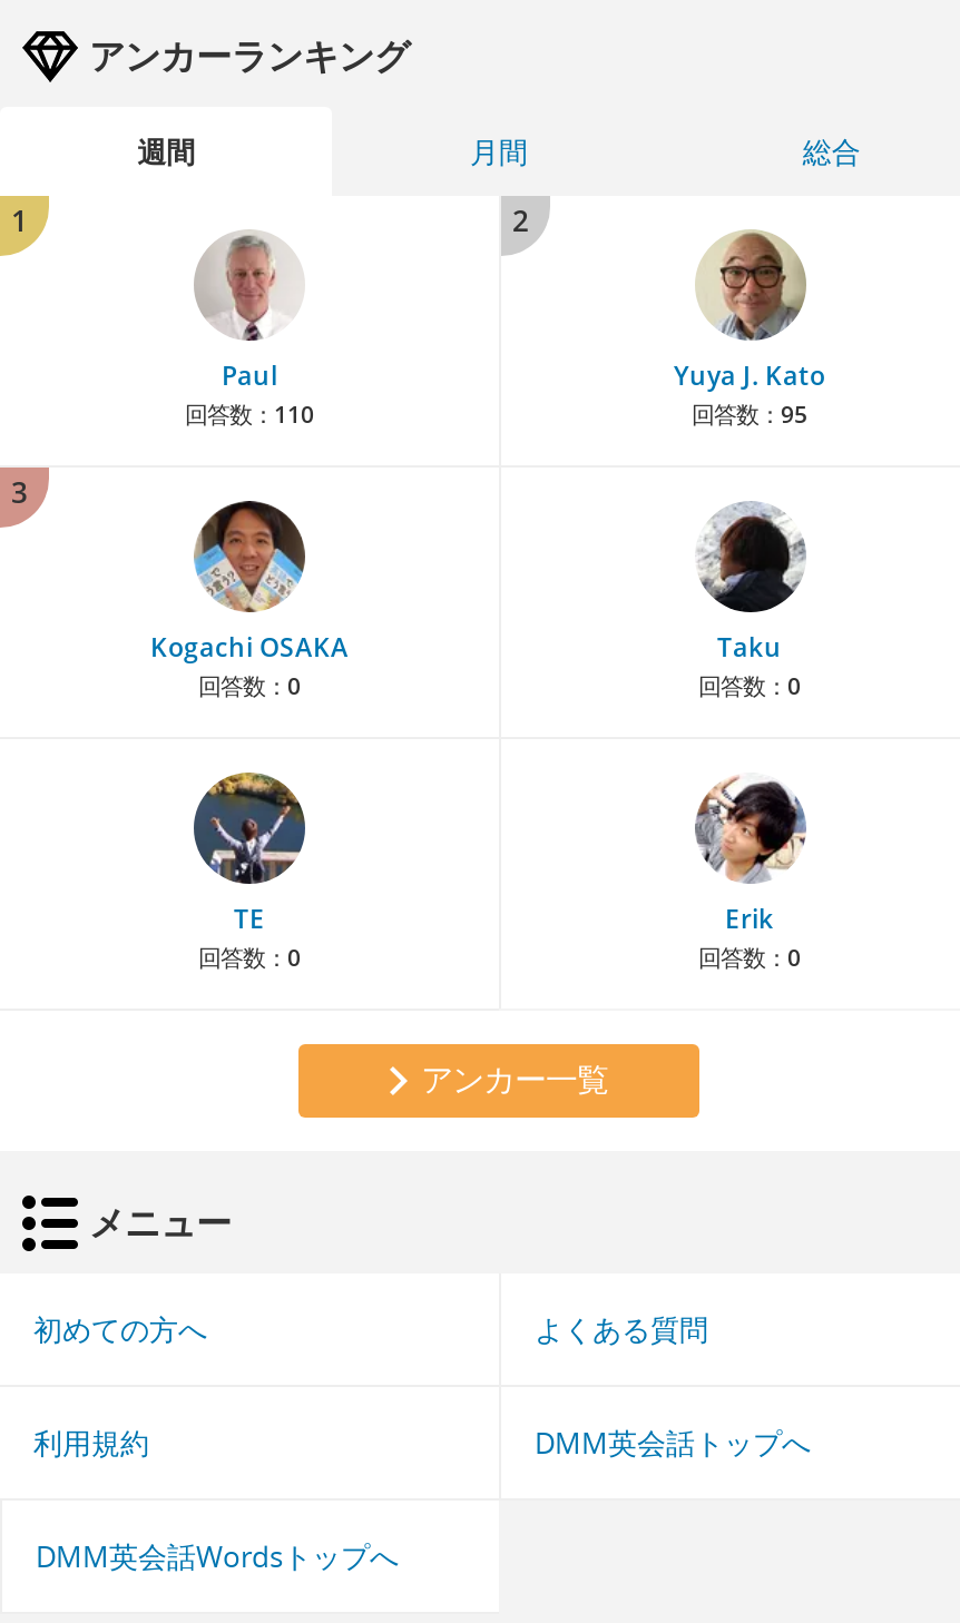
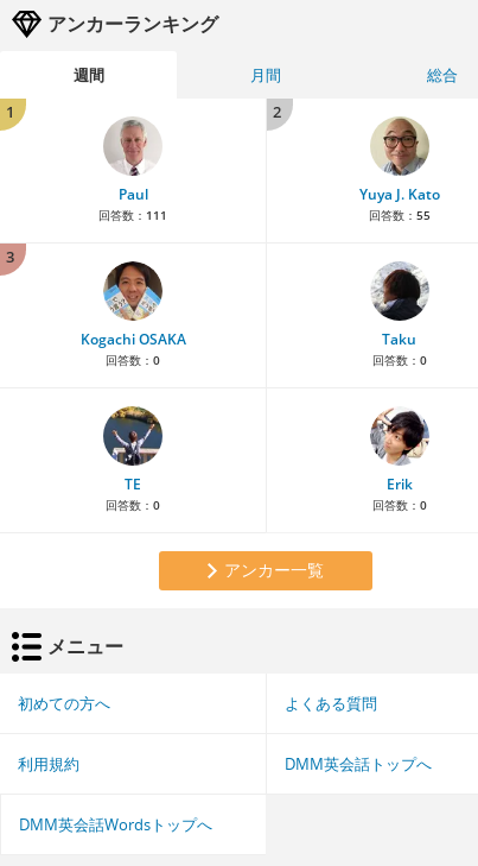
[185,399,314,431] 回答数：110 -> [98,207,167,224] 回答数：111
[692,399,807,431] 回答数：95 -> [368,207,430,224] 回答数：55

